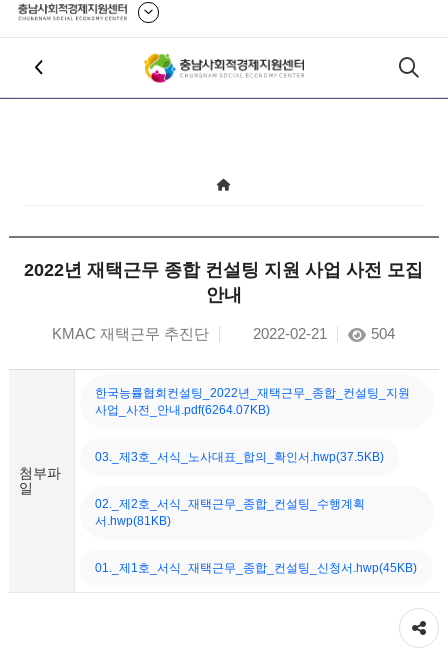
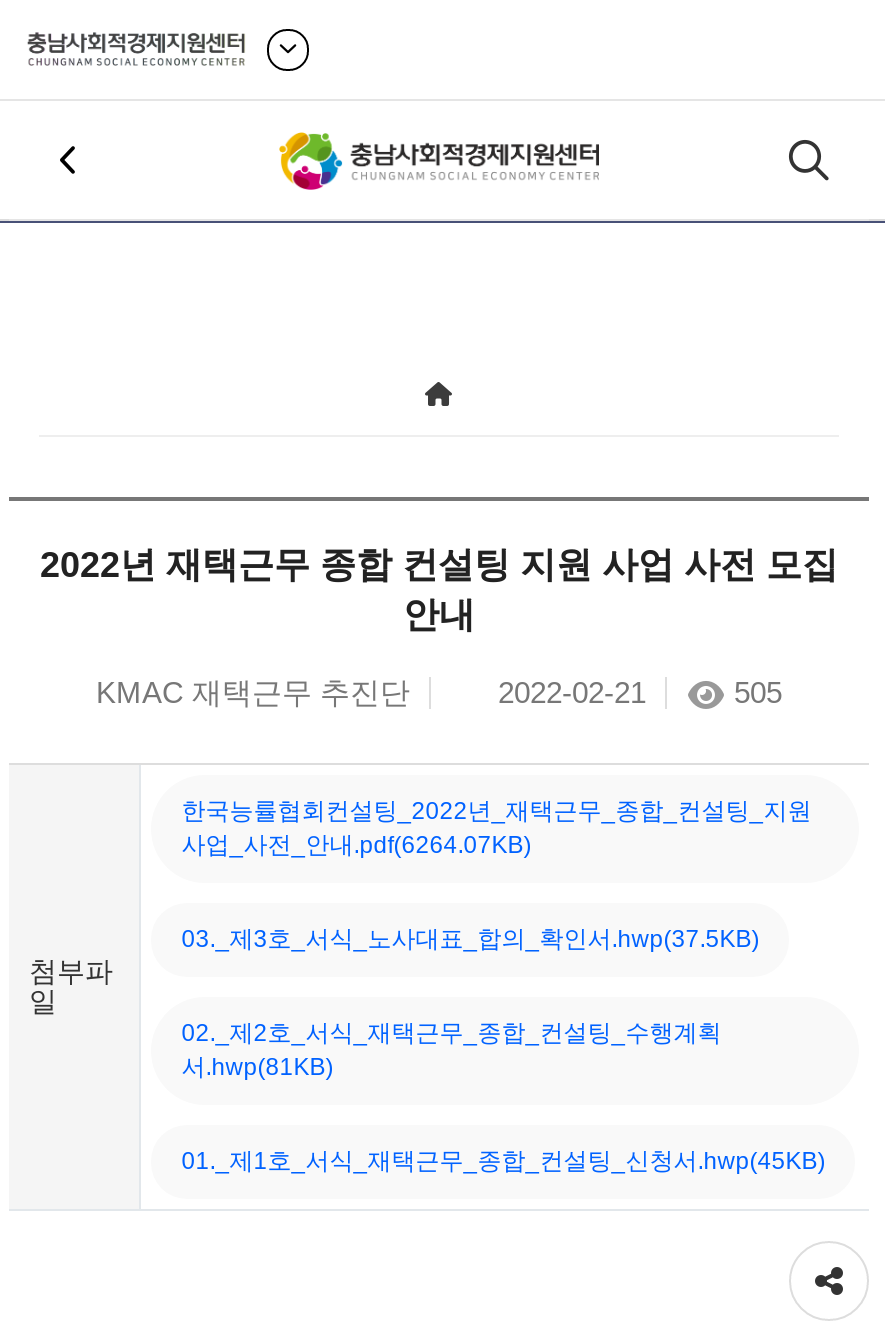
[367,325,395,342] 504 -> [726,675,782,709] 505

